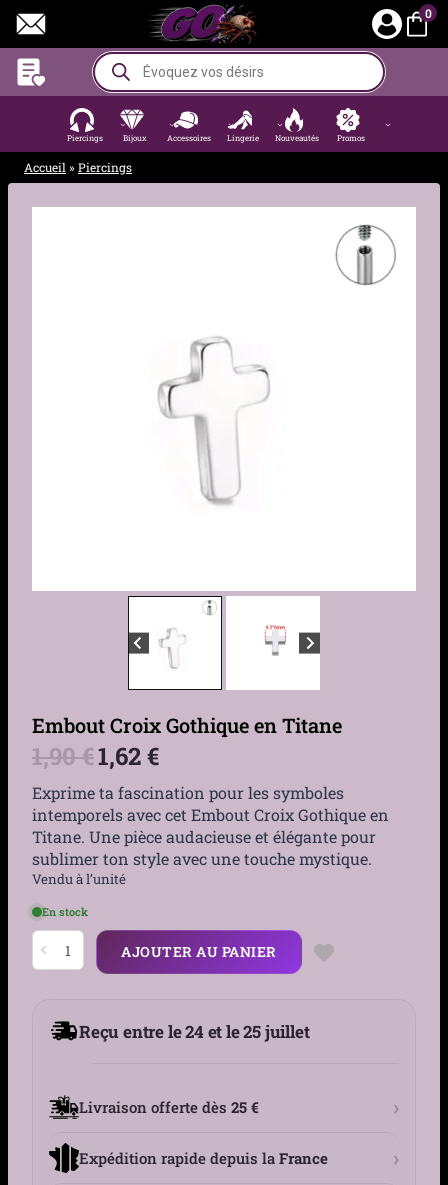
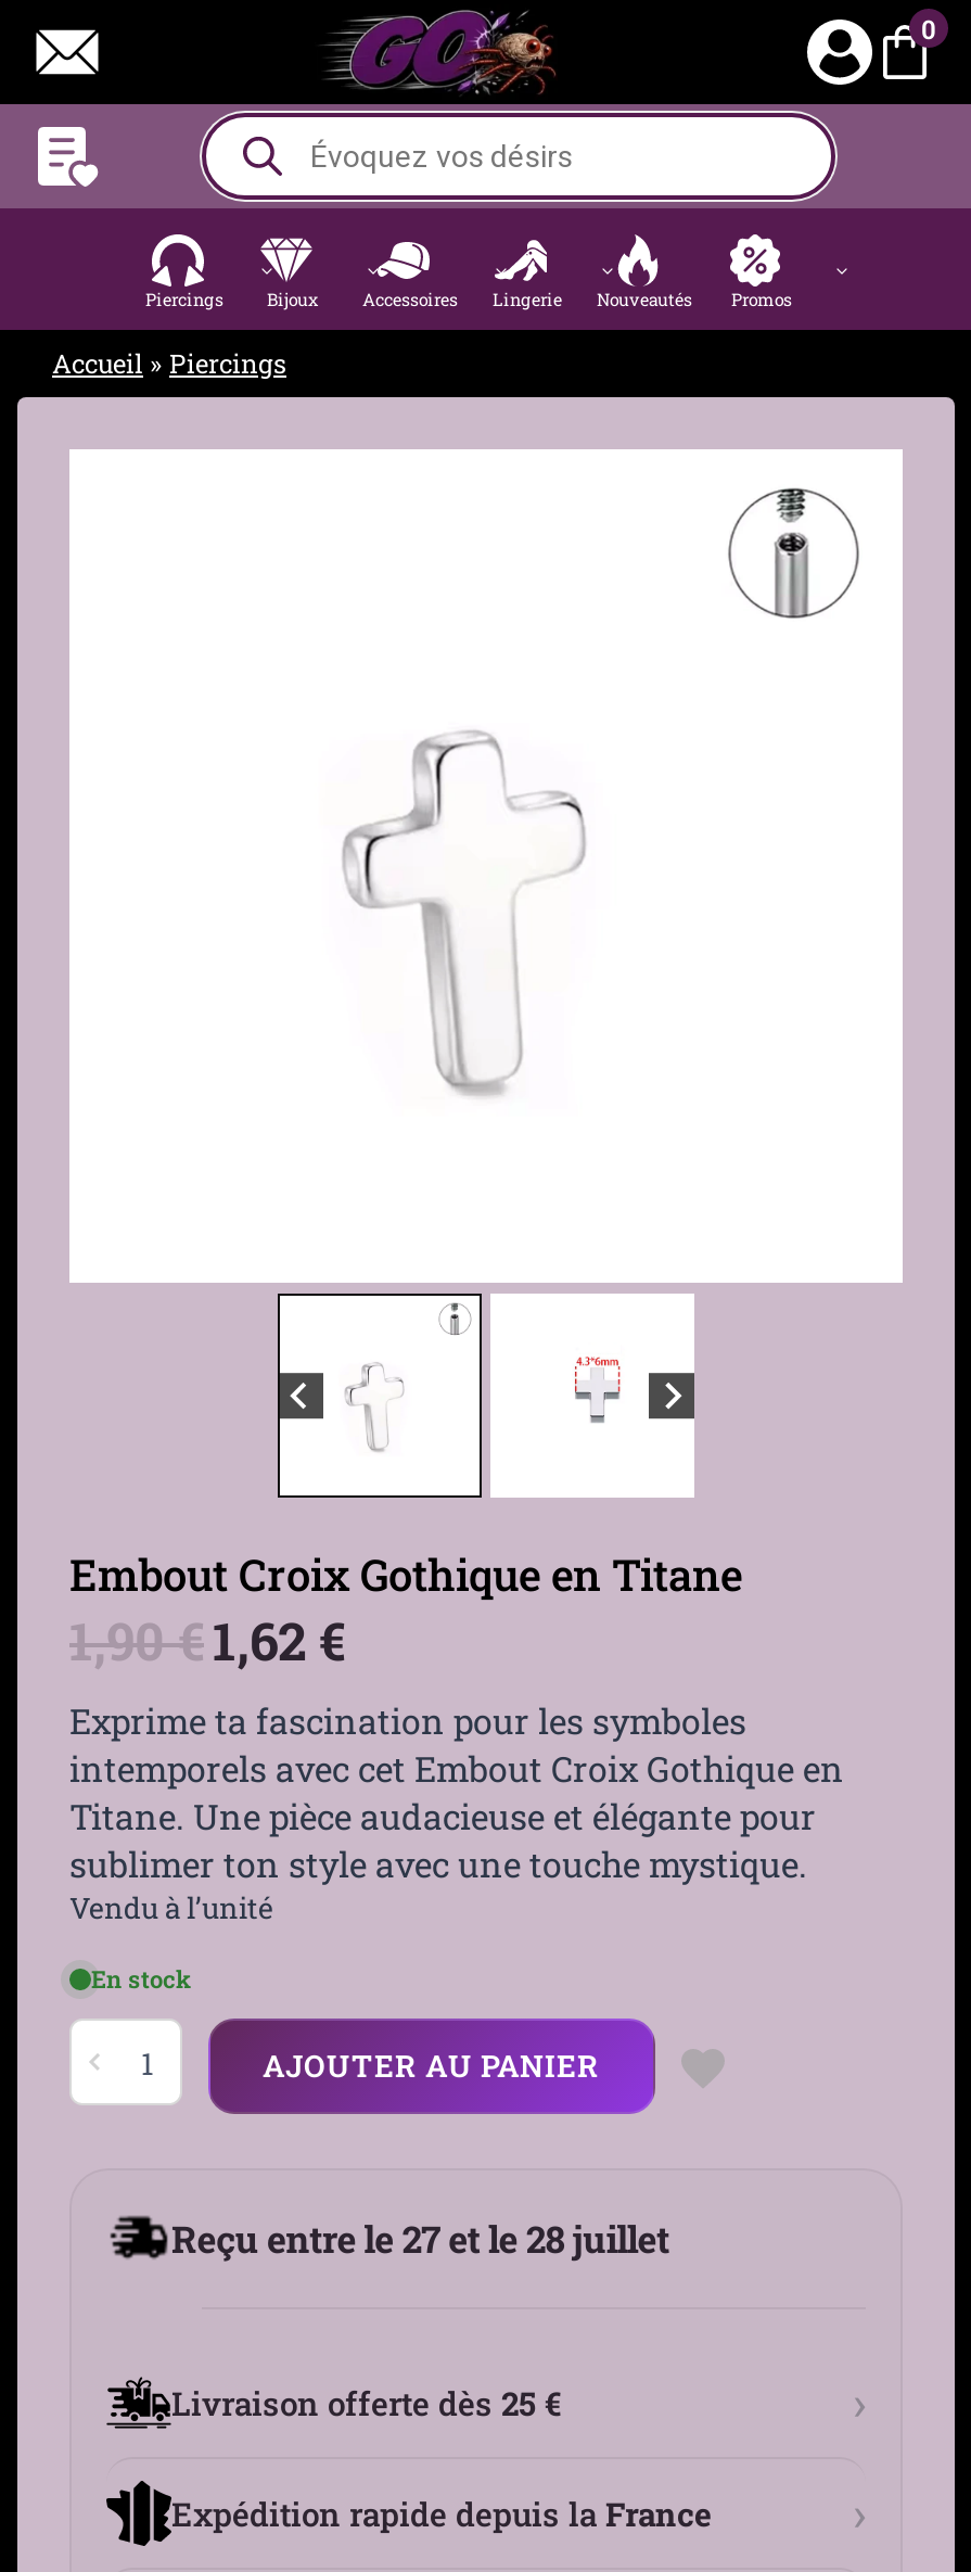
[79,1019,309,1042] Reçu entre le 24 et le 25 juillet -> [171,2213,669,2263] Reçu entre le 27 et le 28 juillet

